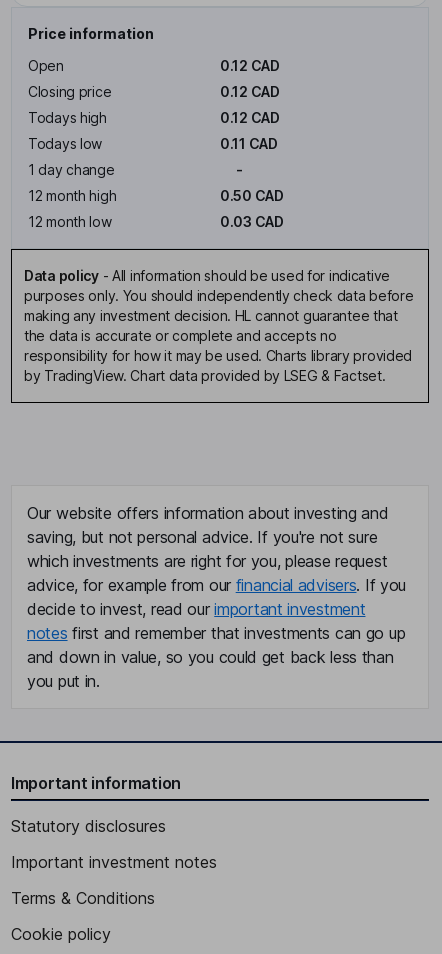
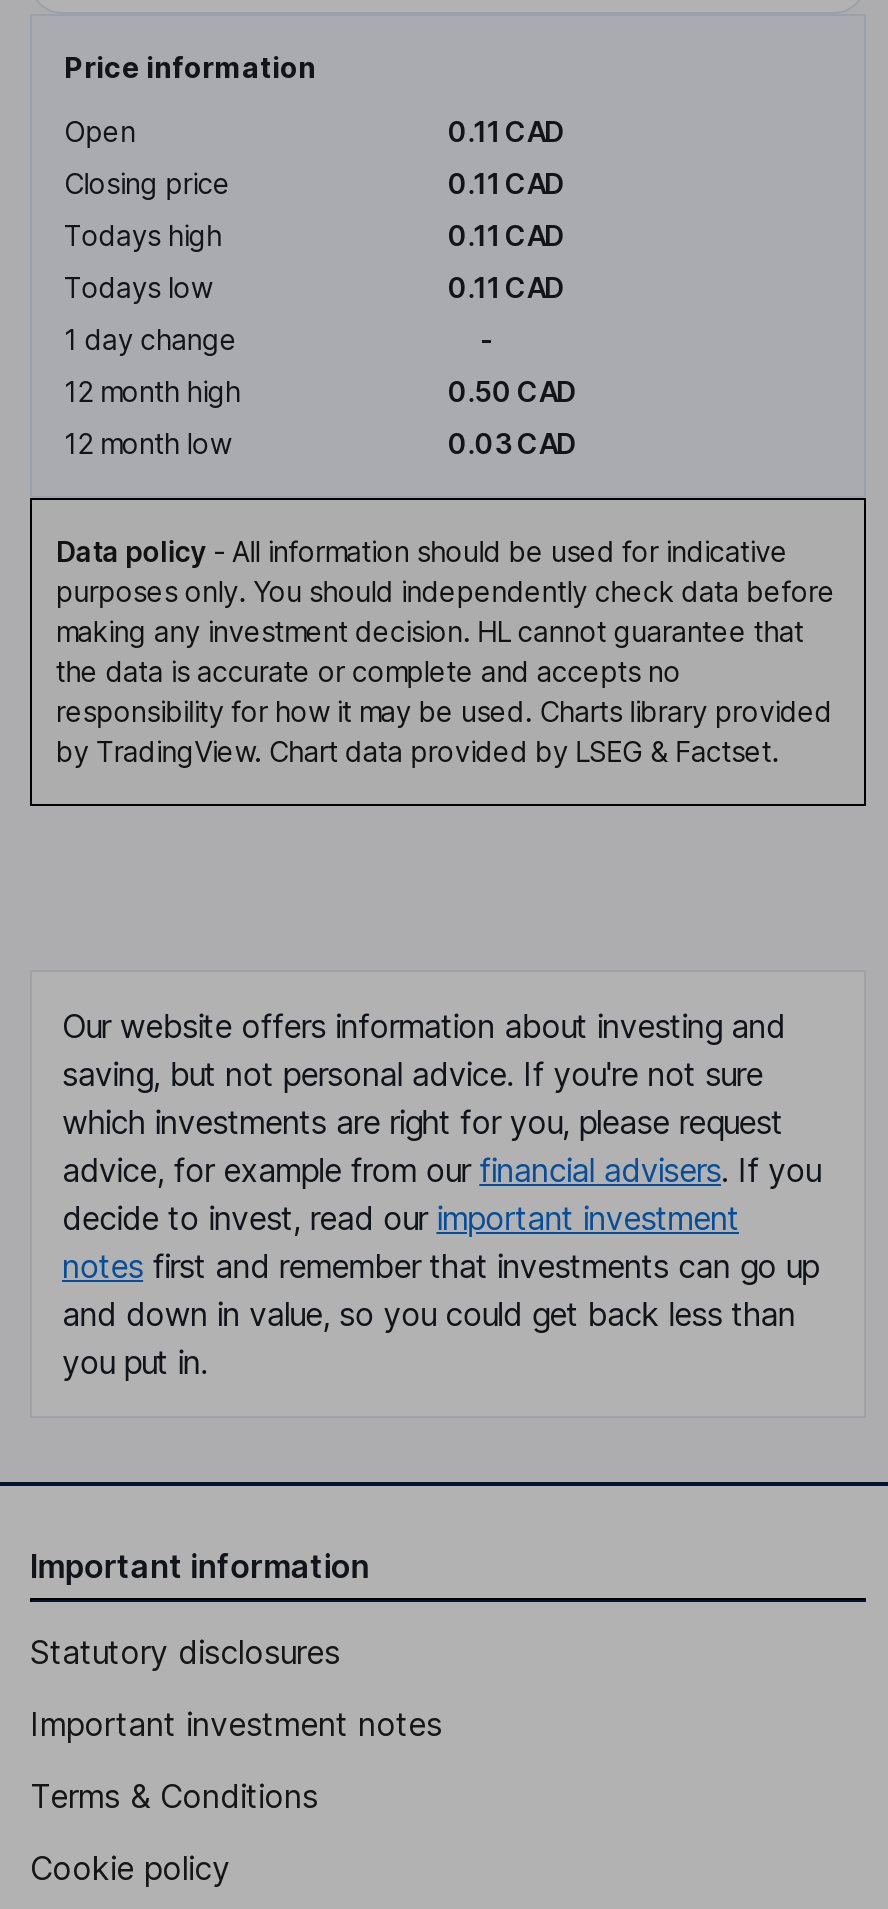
[220,57,280,74] 0.12 CAD -> [448,115,563,149] 0.11 CAD
[220,83,280,100] 0.12 CAD -> [448,167,563,201] 0.11 CAD
[220,109,280,126] 0.12 CAD -> [448,219,563,253] 0.11 CAD

